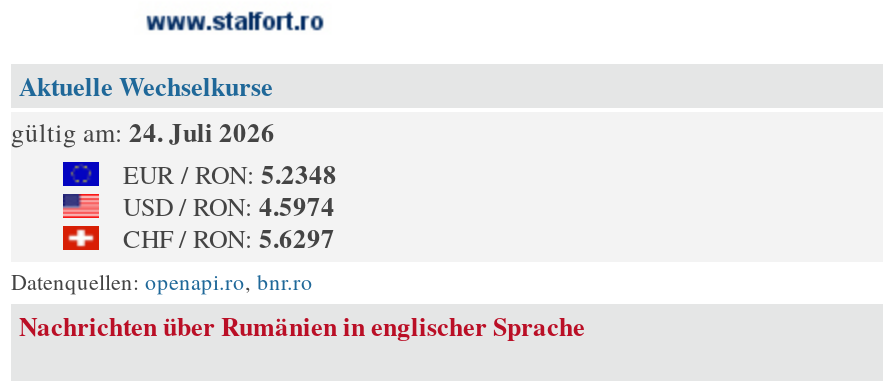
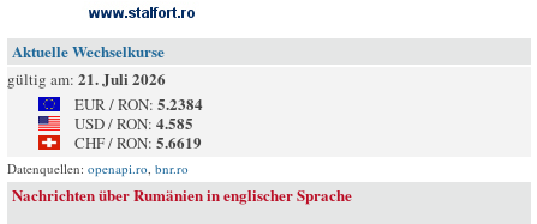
[11,112,275,150] gültig am: 24. Juli 2026 -> [7,67,166,90] gültig am: 21. Juli 2026
[123,154,337,192] EUR / RON: 5.2348 -> [74,92,203,115] EUR / RON: 5.2384
[123,186,335,224] USD / RON: 4.5974 -> [74,111,193,134] USD / RON: 4.585
[123,218,335,256] CHF / RON: 5.6297 -> [74,131,202,153] CHF / RON: 5.6619

